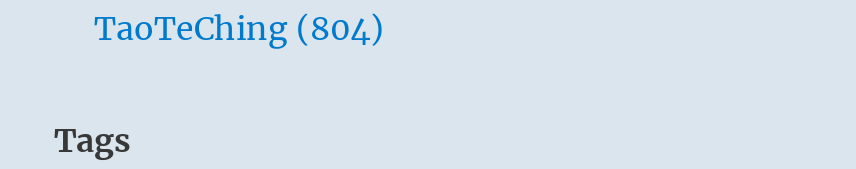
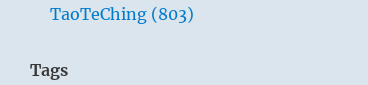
[94,8,384,48] TaoTeChing (804) -> [50,4,194,24] TaoTeChing (803)

